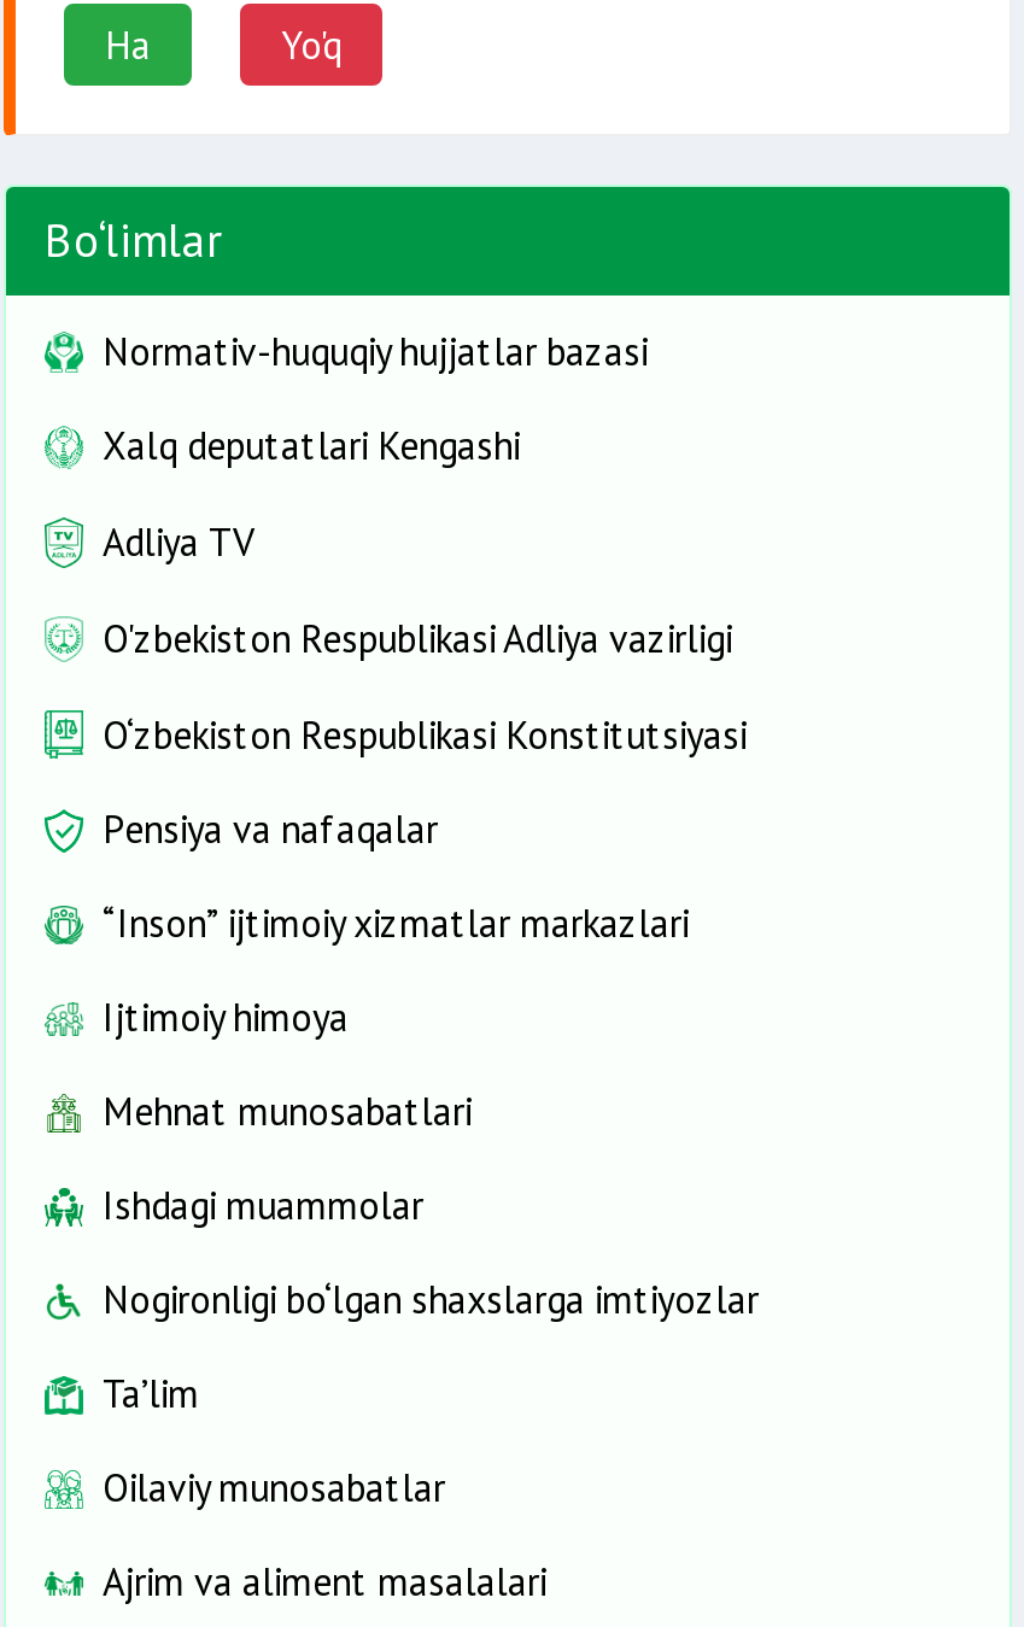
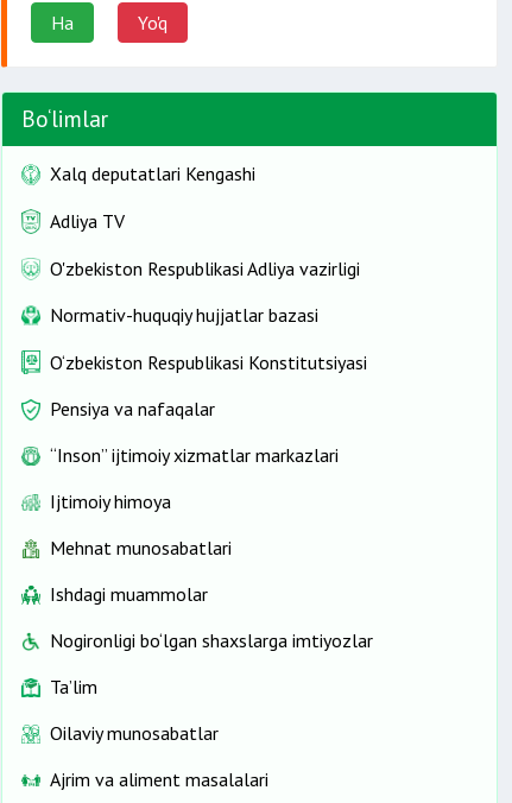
moved [103,327,648,376] -> [50,303,318,327]: Normativ-huquqiy hujjatlar bazasi
moved [103,421,732,662] -> [50,162,360,280]: Xalq deputatlari Kengashi | Adliya TV | O'zbekiston Respublikasi Adliya vazirligi

